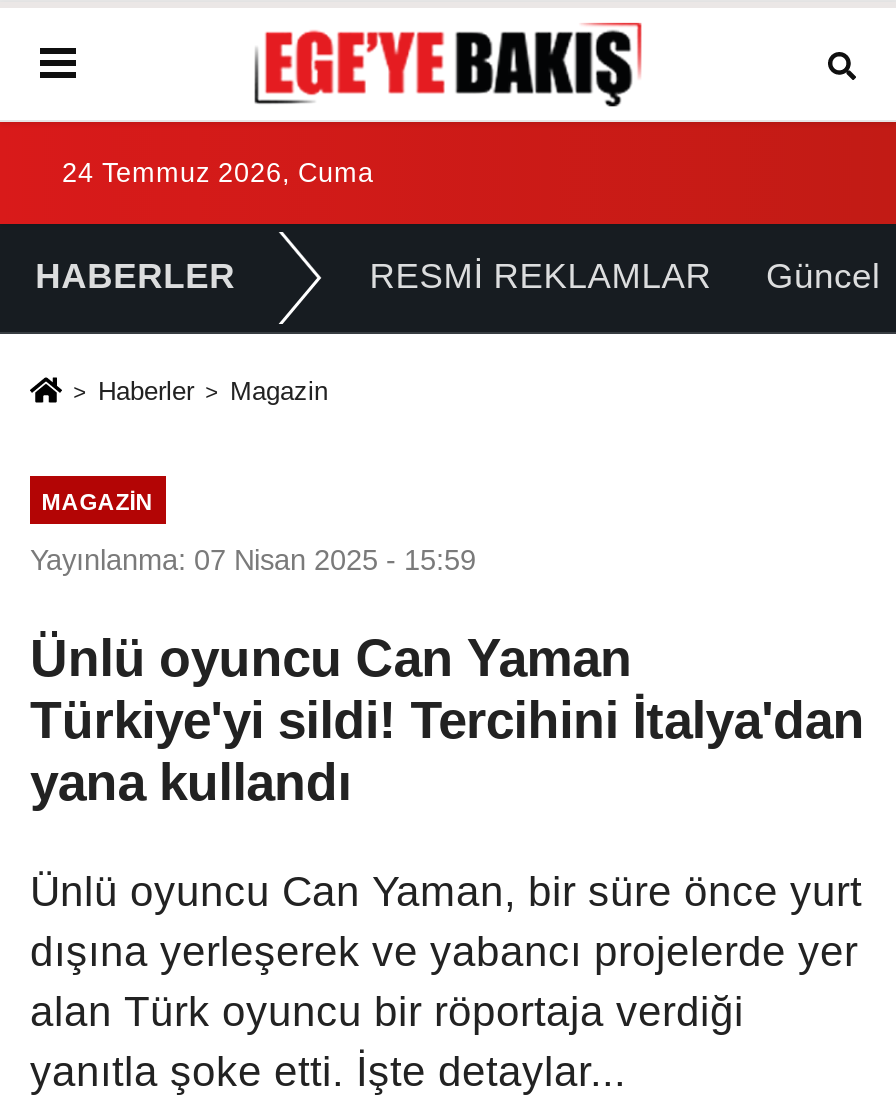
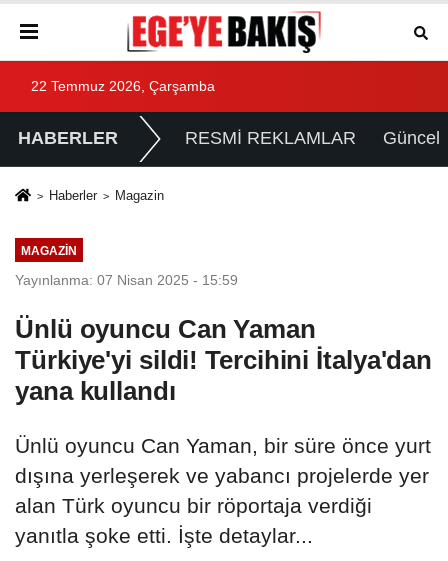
[62,158,374,188] 24 Temmuz 2026, Cuma -> [31,79,215,94] 22 Temmuz 2026, Çarşamba

